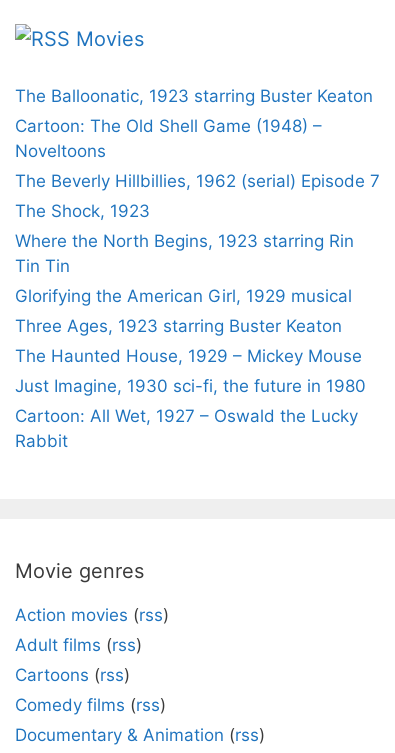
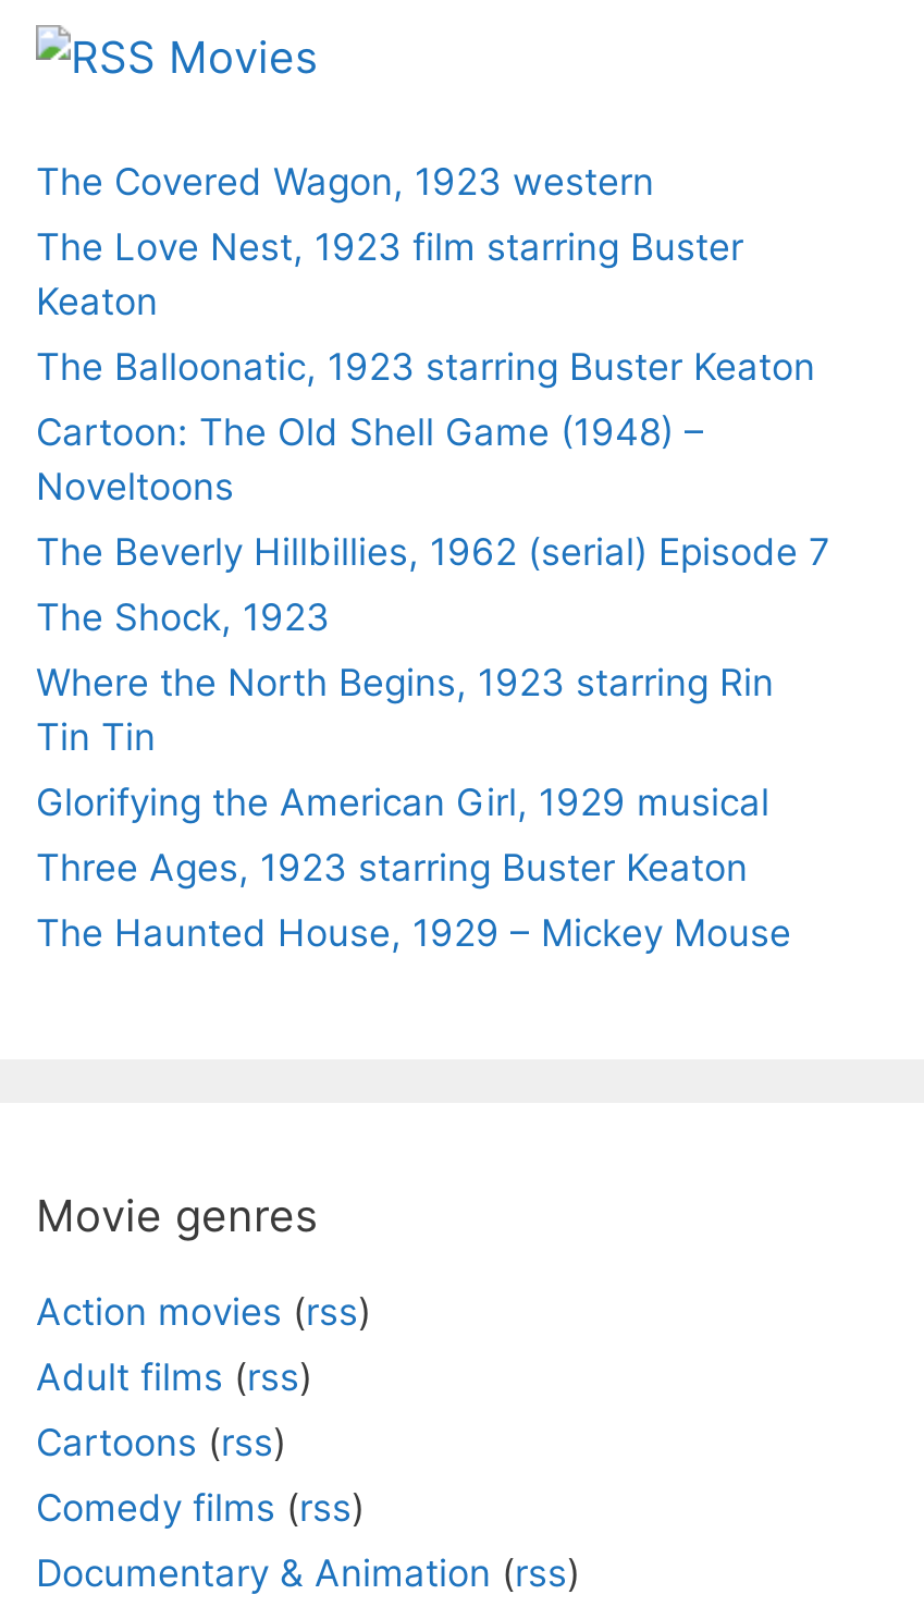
none -> [36,159,743,323] The Covered Wagon, 1923 western | The Love Nest, 1923 film starring Buster | Keaton
moved [15,86,380,366] -> [36,344,830,954]: The Balloonatic, 1923 starring Buster Keaton | Cartoon: The Old Shell Game (1948) – | Noveltoons | ... | Three Ages, 1923 starring Buster Keaton | The Haunted House, 1929 – Mickey Mouse
[15,376,366,451] Just Imagine, 1930 sci-fi, the future in 1980 | Cartoon: All Wet, 1927 – Oswald the Lucky | Rabbit -> none

